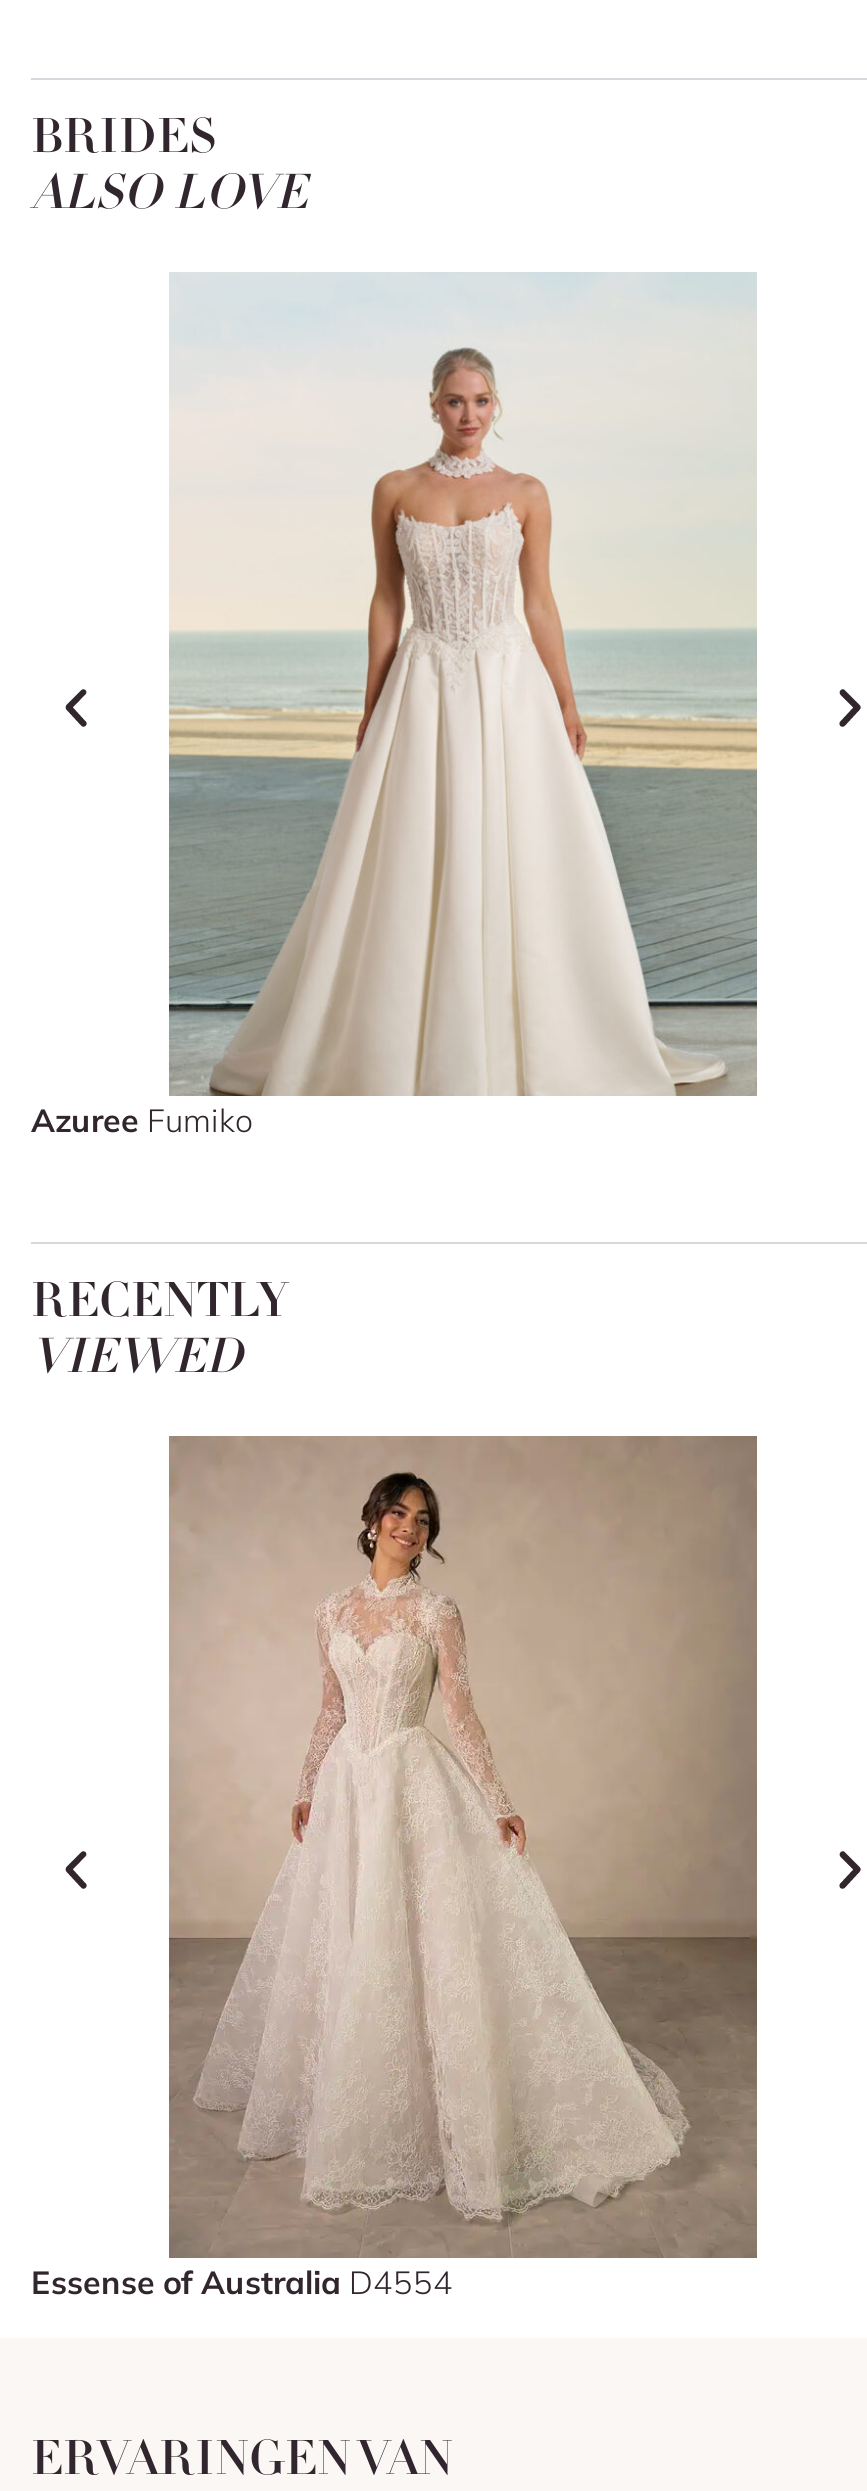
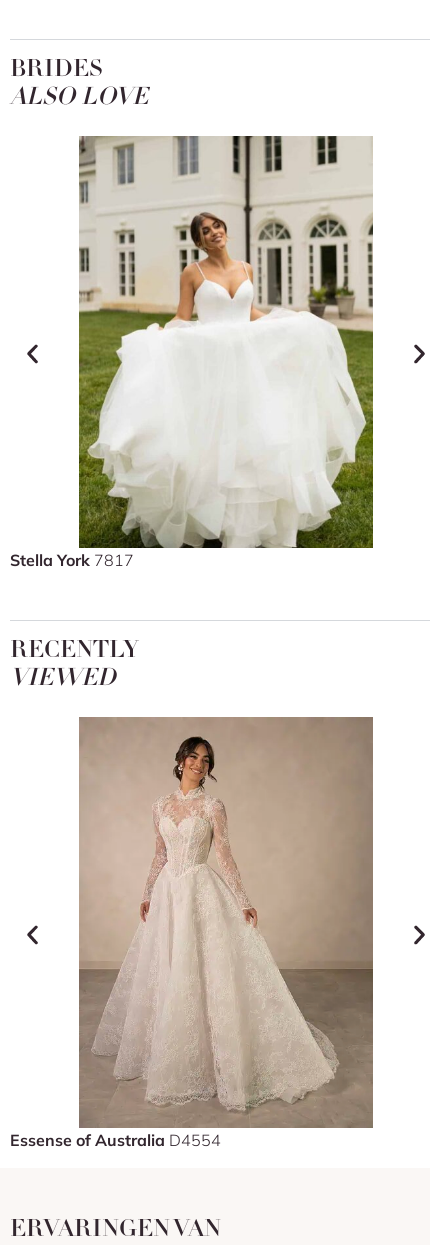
[31,272,759,1140] [image] | Azuree Fumiko -> [10,135,374,570] [image] | Stella York 7817

